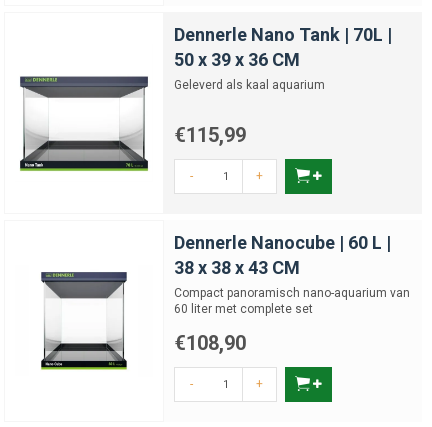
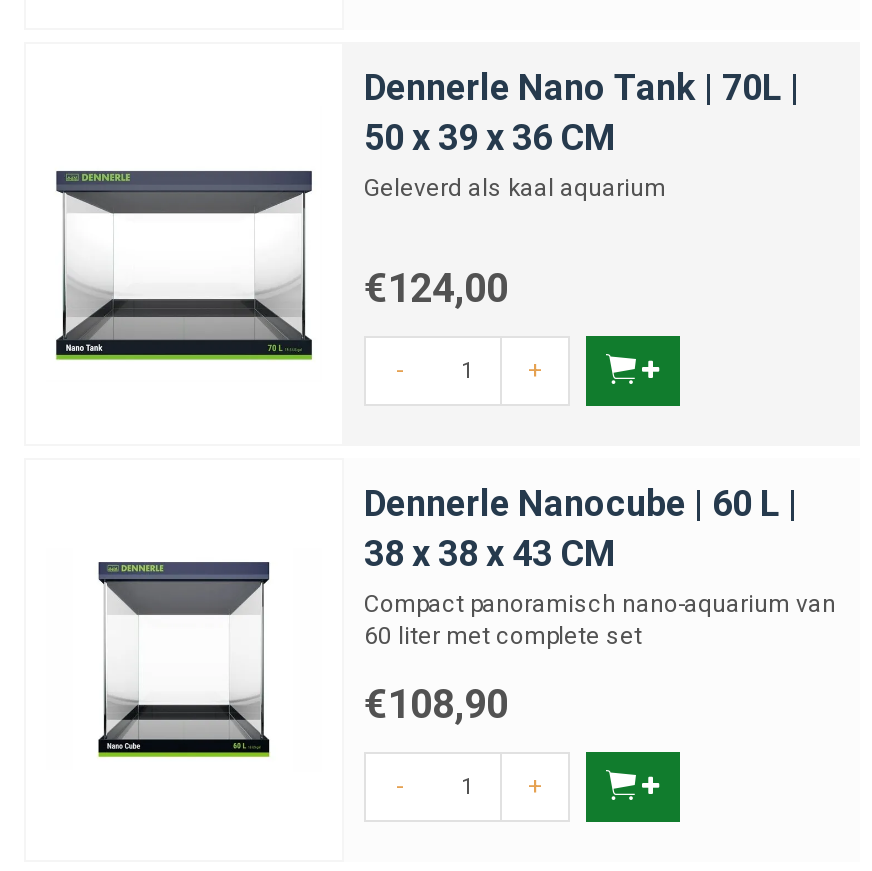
[174,123,246,147] €115,99 -> [364,264,508,312] €124,00

